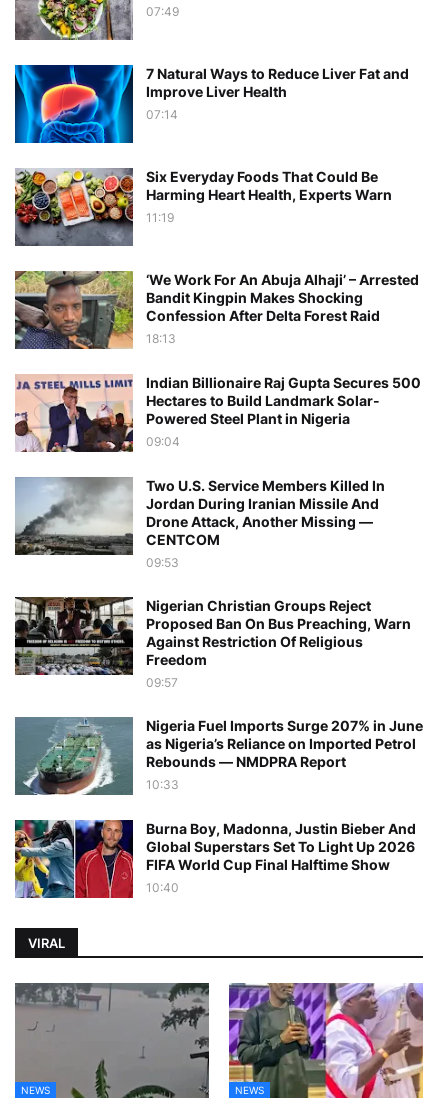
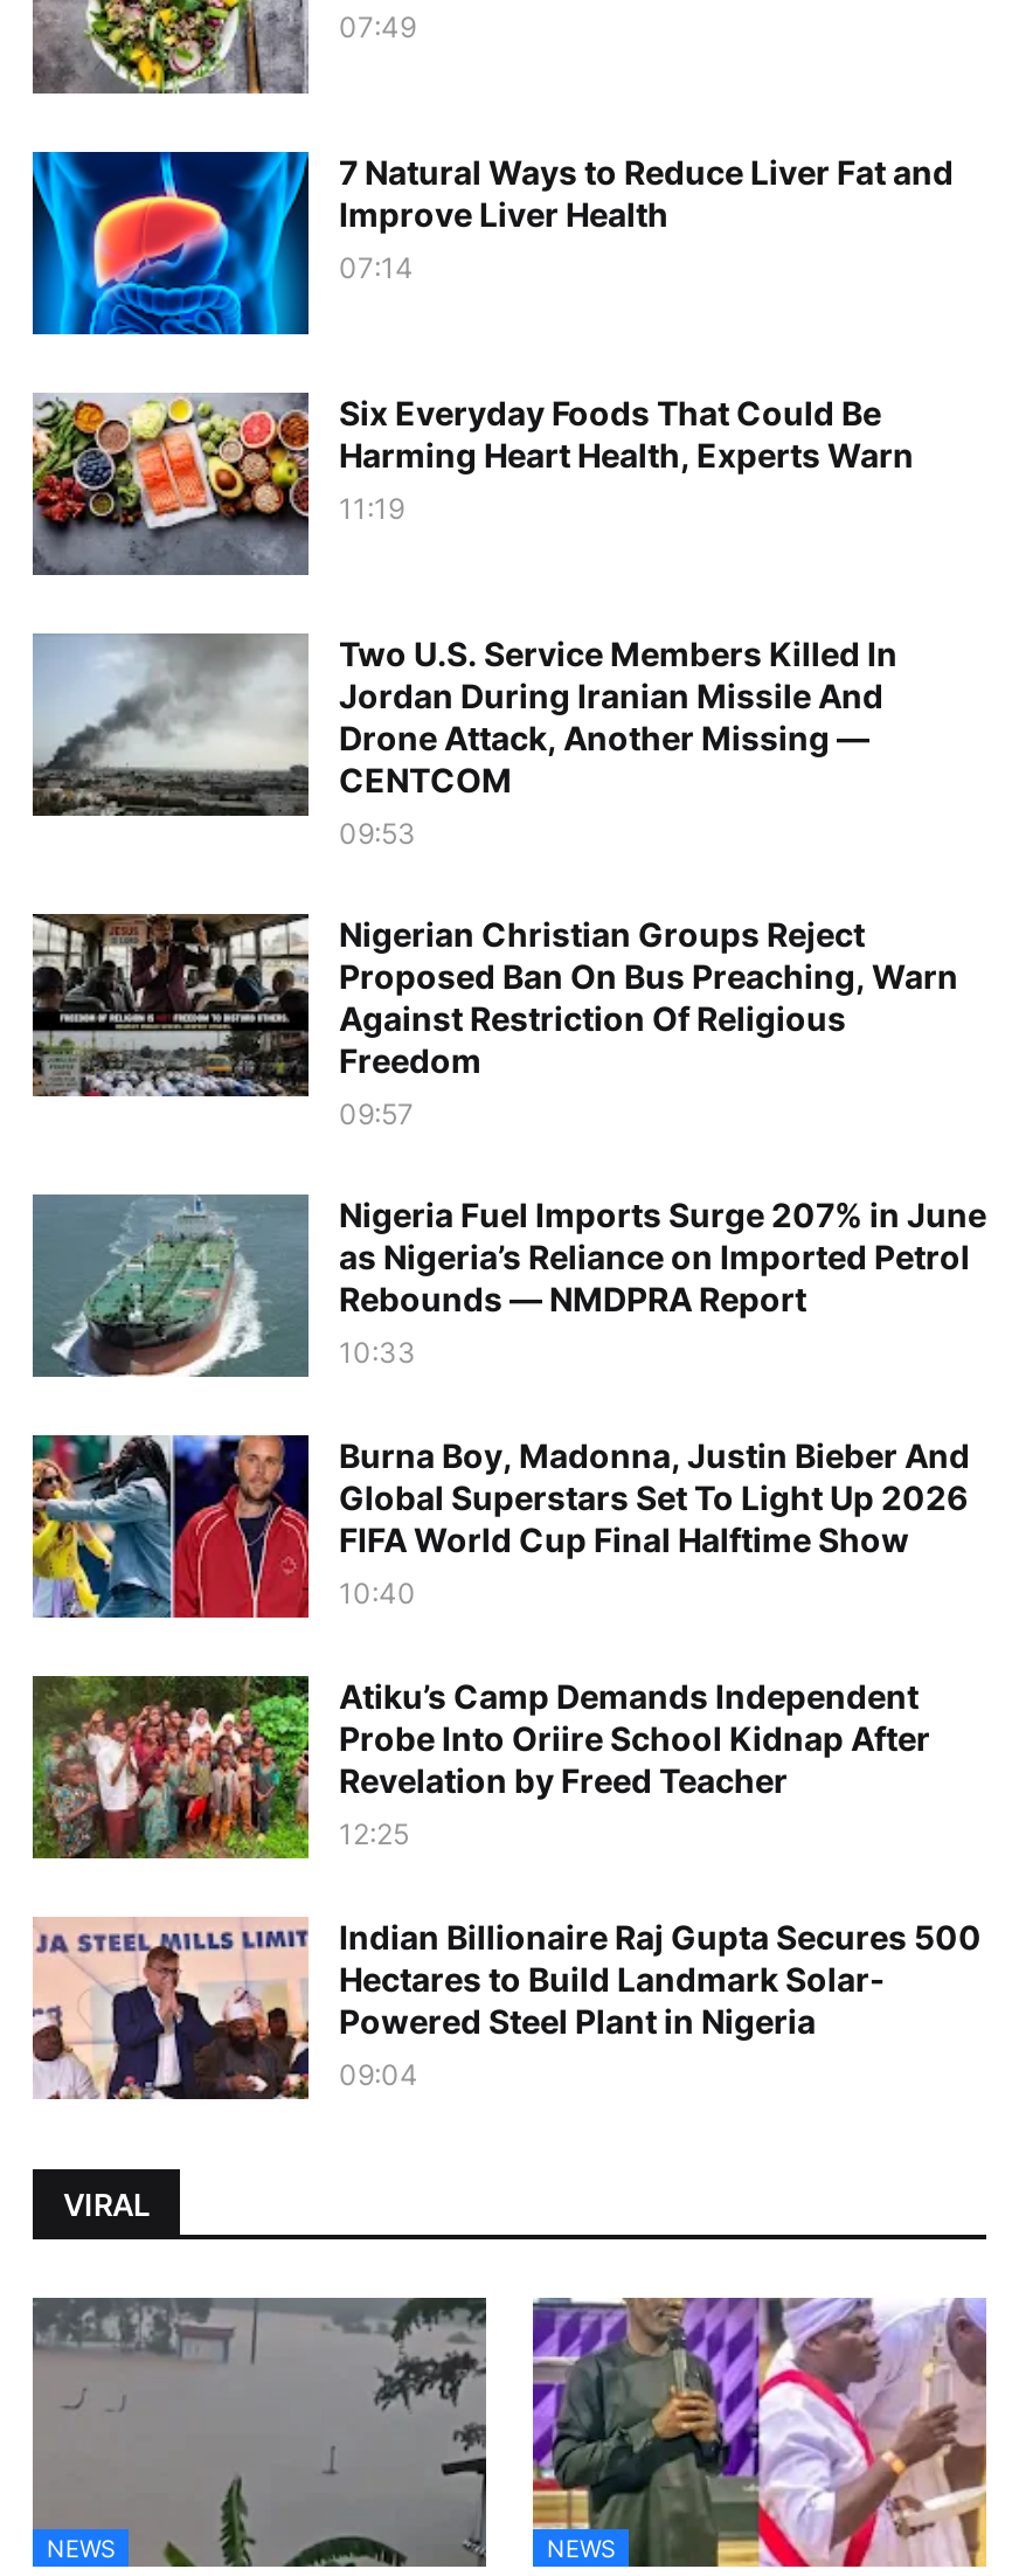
[14,270,419,350] [image] | ‘We Work For An Abuja Alhaji’ – Arrested | Bandit Kingpin Makes Shocking | Confession After Delta Forest Raid | 18:13 -> none
moved [15,374,421,453] -> [33,1917,982,2101]: [image] | Indian Billionaire Raj Gupta Secures 500 | Hectares to Build Landmark Solar- | Powered Steel Plant in Nigeria | 09:04
moved [13,476,423,895] -> [28,631,986,1611]: [image] | Two U.S. Service Members Killed In | Jordan During Iranian Missile And | ... | FIFA World Cup Final Halftime Show | 10:40
none -> [33,1674,930,1861] [image] | Atiku’s Camp Demands Independent | Probe Into Oriire School Kidnap After | Revelation by Freed Teacher | 12:25

